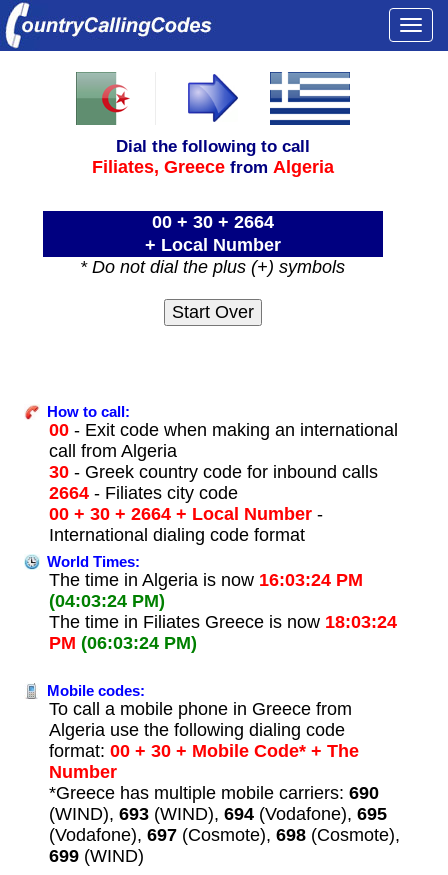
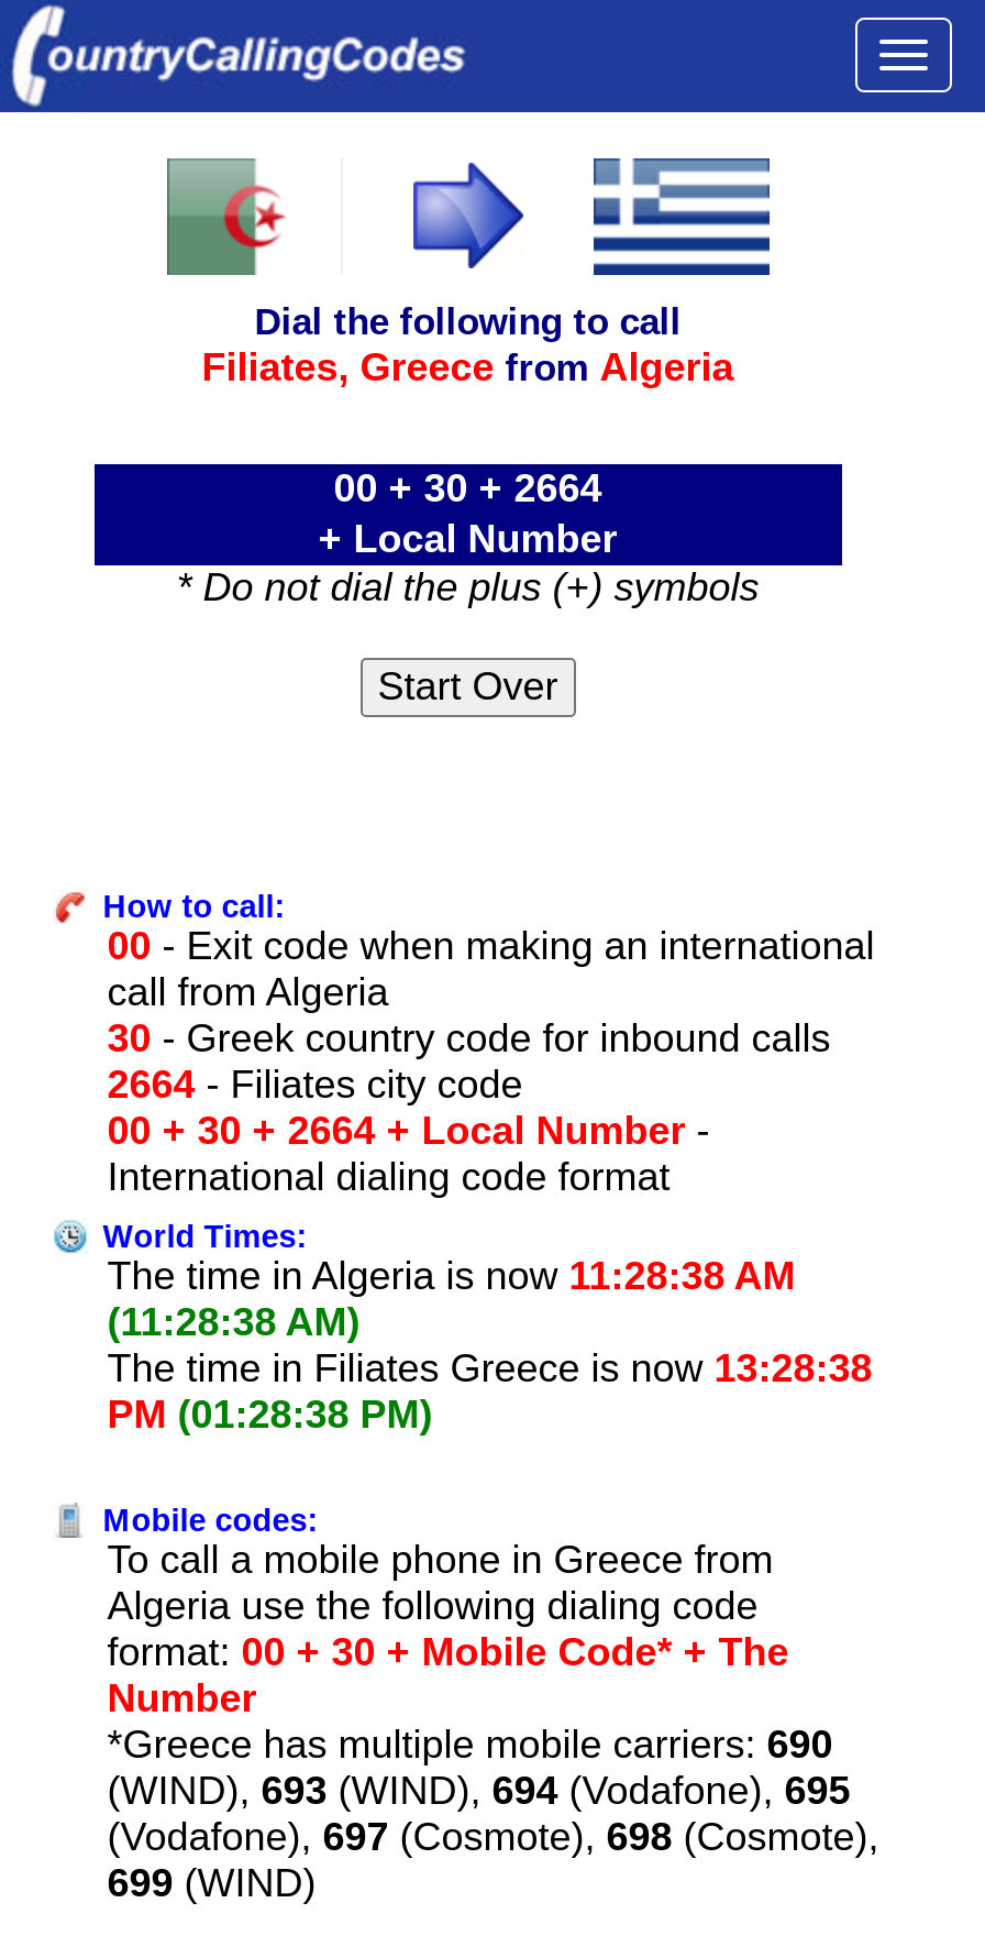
[49,570,397,653] The time in Algeria is now 16:03:24 PM | (04:03:24 PM) | The time in Filiates Greece is now 18:03:24 | PM (06:03:24 PM) -> [107,1254,872,1436] The time in Algeria is now 11:28:38 AM | (11:28:38 AM) | The time in Filiates Greece is now 13:28:38 | PM (01:28:38 PM)

